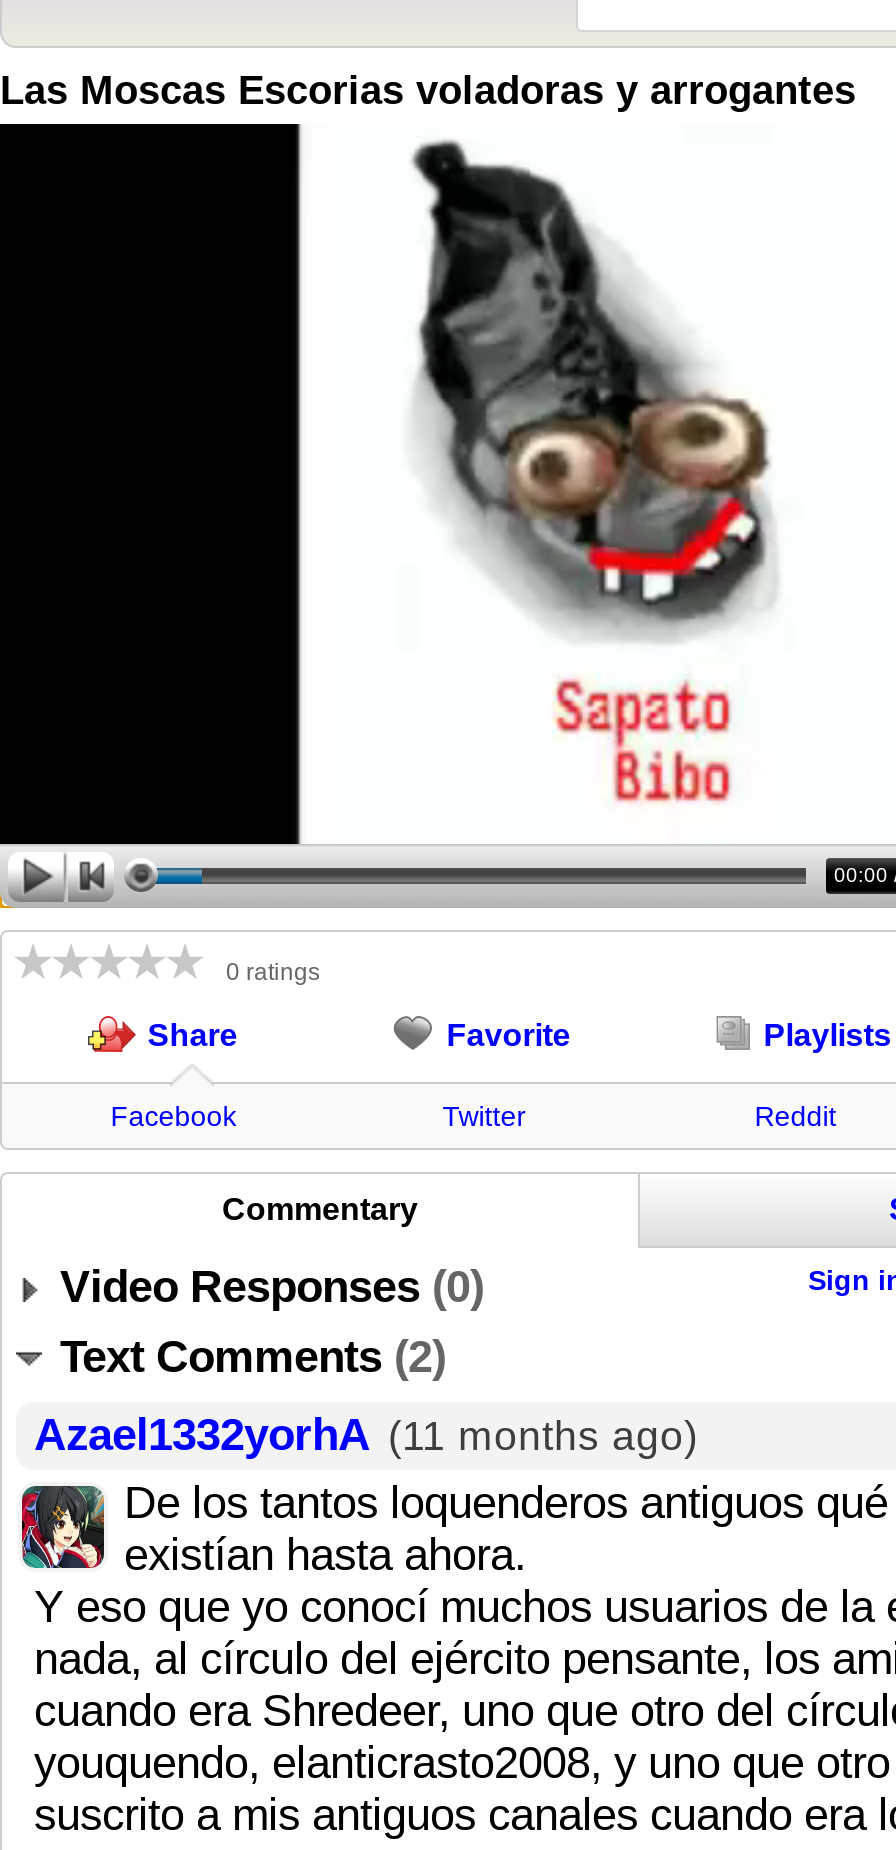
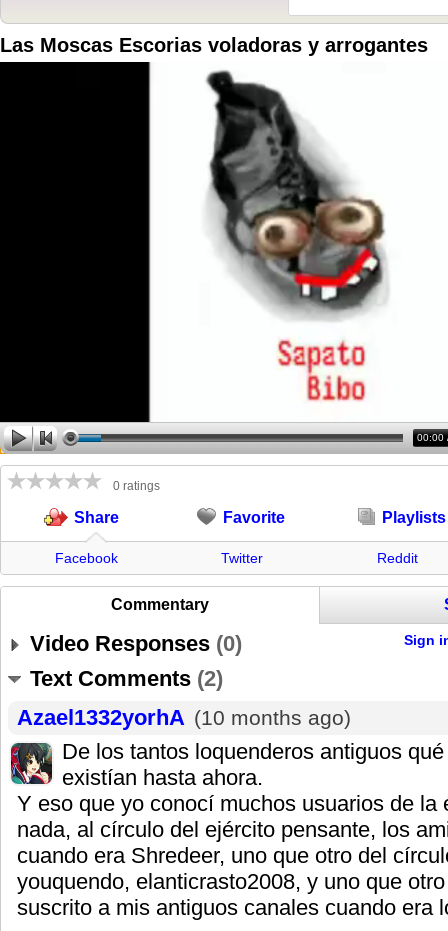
[34,1410,698,1460] Azael1332yorhA (11 months ago) -> [17,705,351,730] Azael1332yorhA (10 months ago)

